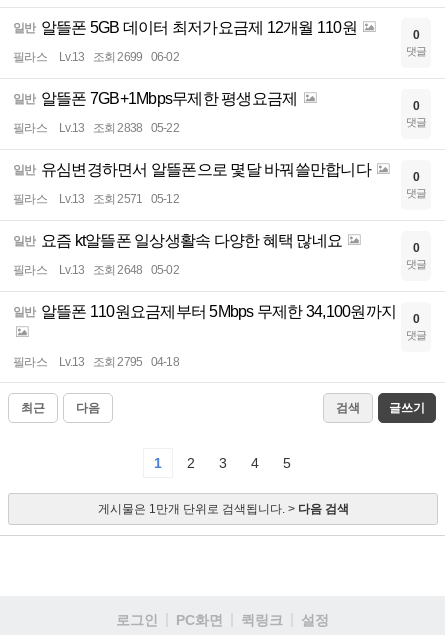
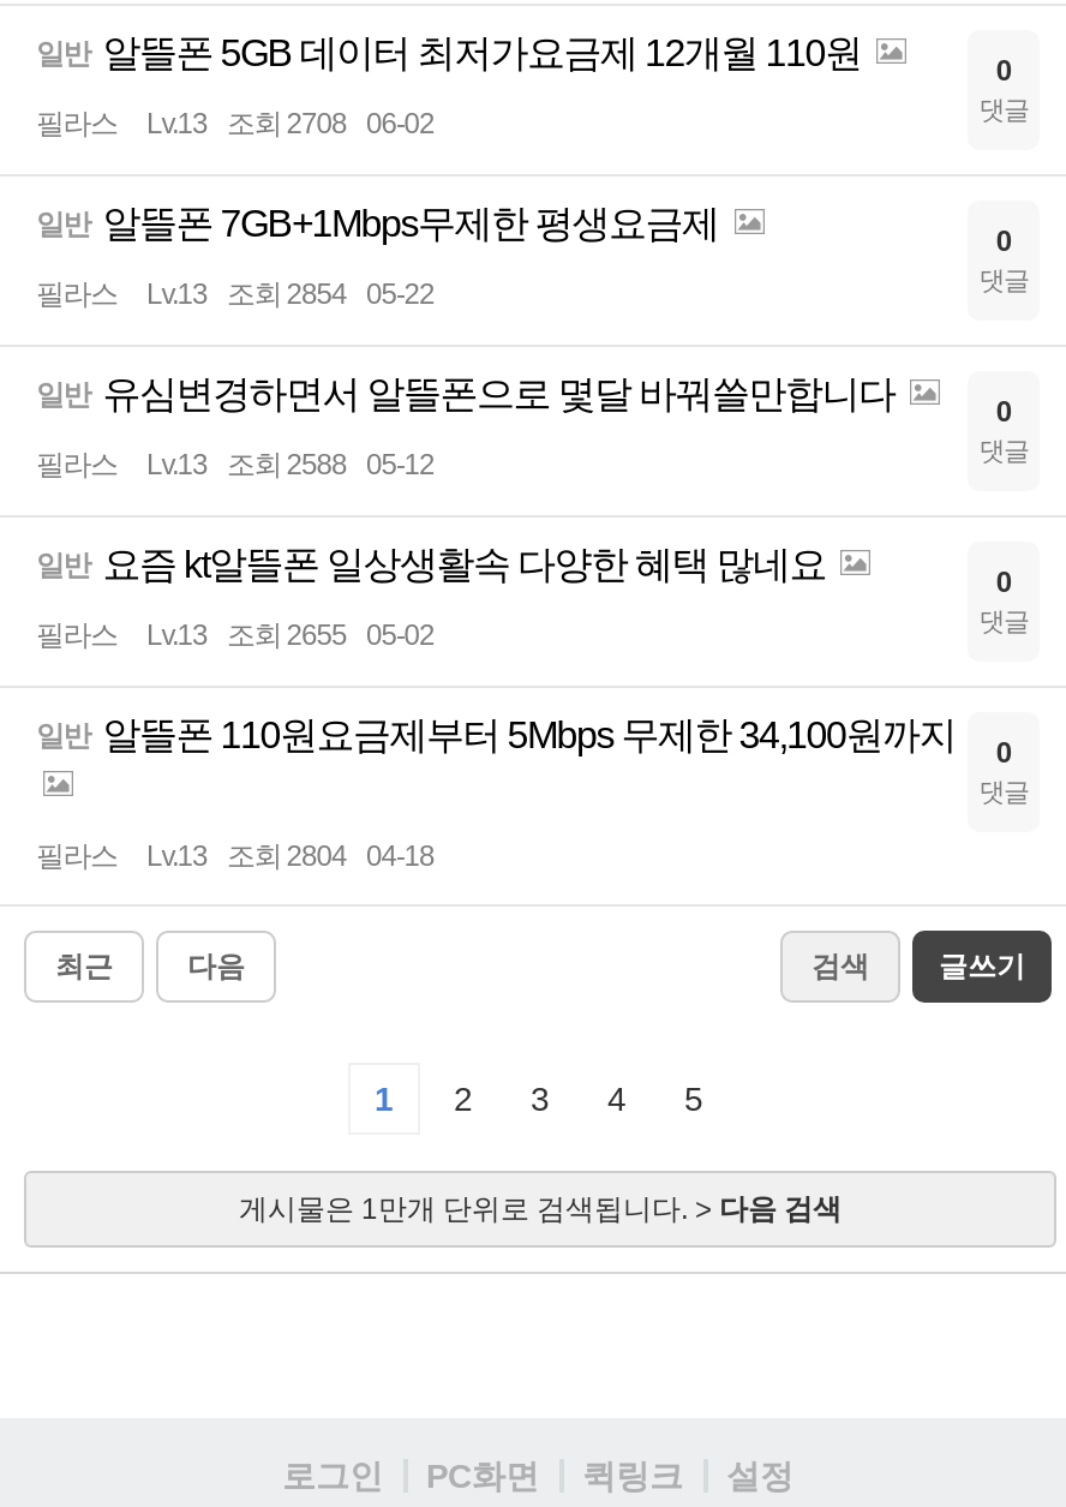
[13,50,179,64] 필라스 Lv.13 조회 2699 06-02 -> [36,107,434,140] 필라스 Lv.13 조회 2708 06-02
[13,121,179,135] 필라스 Lv.13 조회 2838 05-22 -> [36,277,434,311] 필라스 Lv.13 조회 2854 05-22
[13,192,179,206] 필라스 Lv.13 조회 2571 05-12 -> [36,448,434,482] 필라스 Lv.13 조회 2588 05-12
[13,263,179,277] 필라스 Lv.13 조회 2648 05-02 -> [36,618,434,652] 필라스 Lv.13 조회 2655 05-02
[13,355,179,369] 필라스 Lv.13 조회 2795 04-18 -> [36,839,434,873] 필라스 Lv.13 조회 2804 04-18

